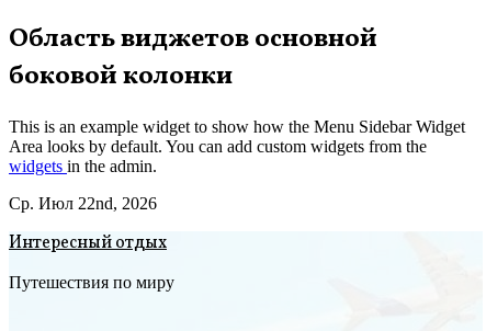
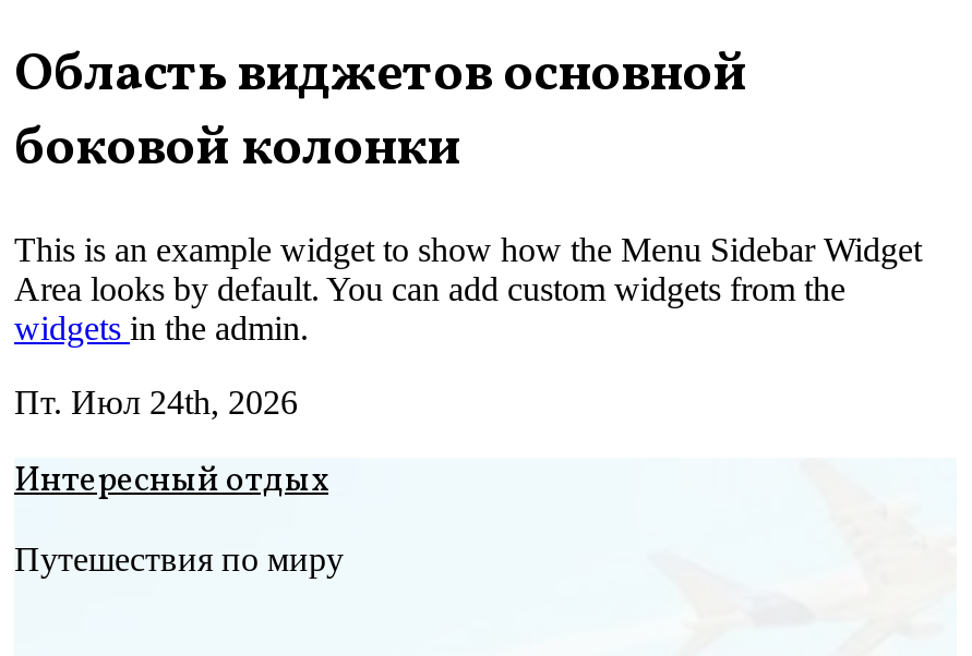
[9,194,157,213] Ср. Июл 22nd, 2026 -> [14,384,298,421] Пт. Июл 24th, 2026

